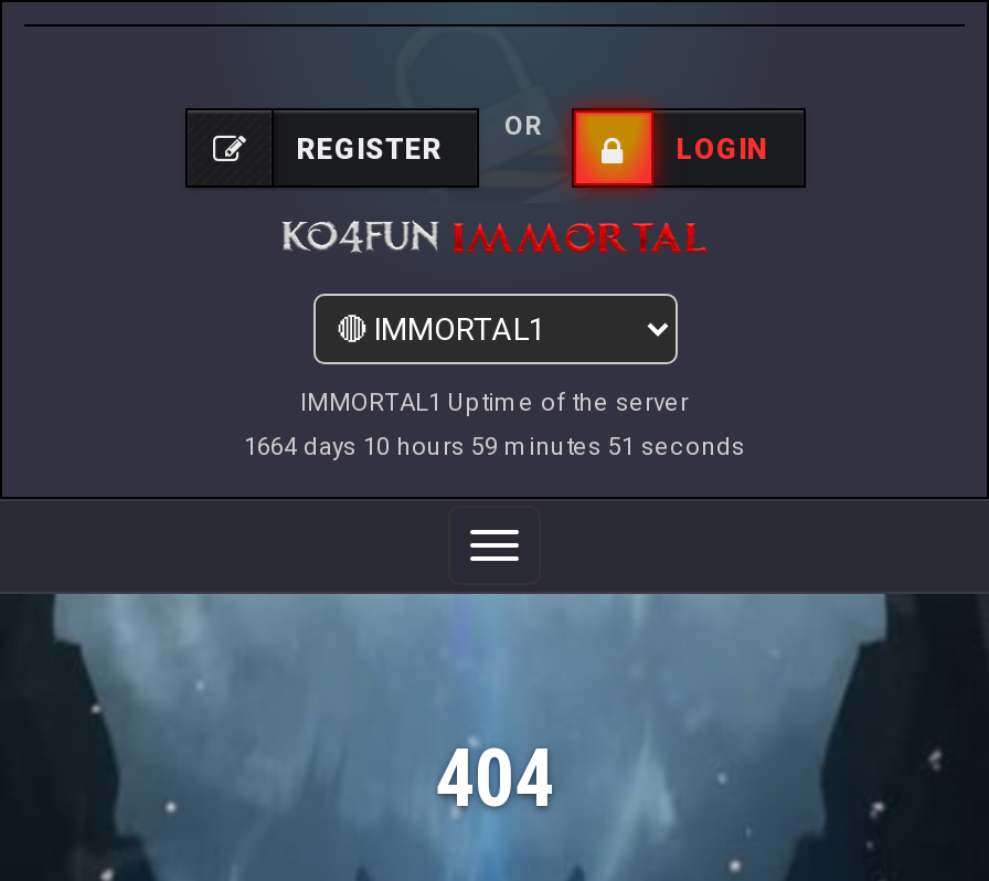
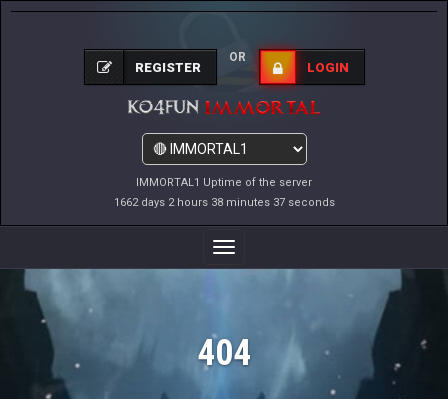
[244,432,745,461] 1664 days 10 hours 59 minutes 51 seconds -> [113,196,334,209] 1662 days 2 hours 38 minutes 37 seconds

